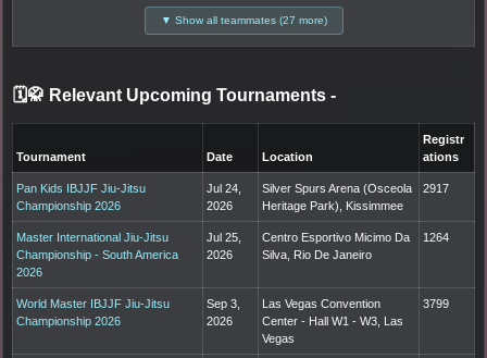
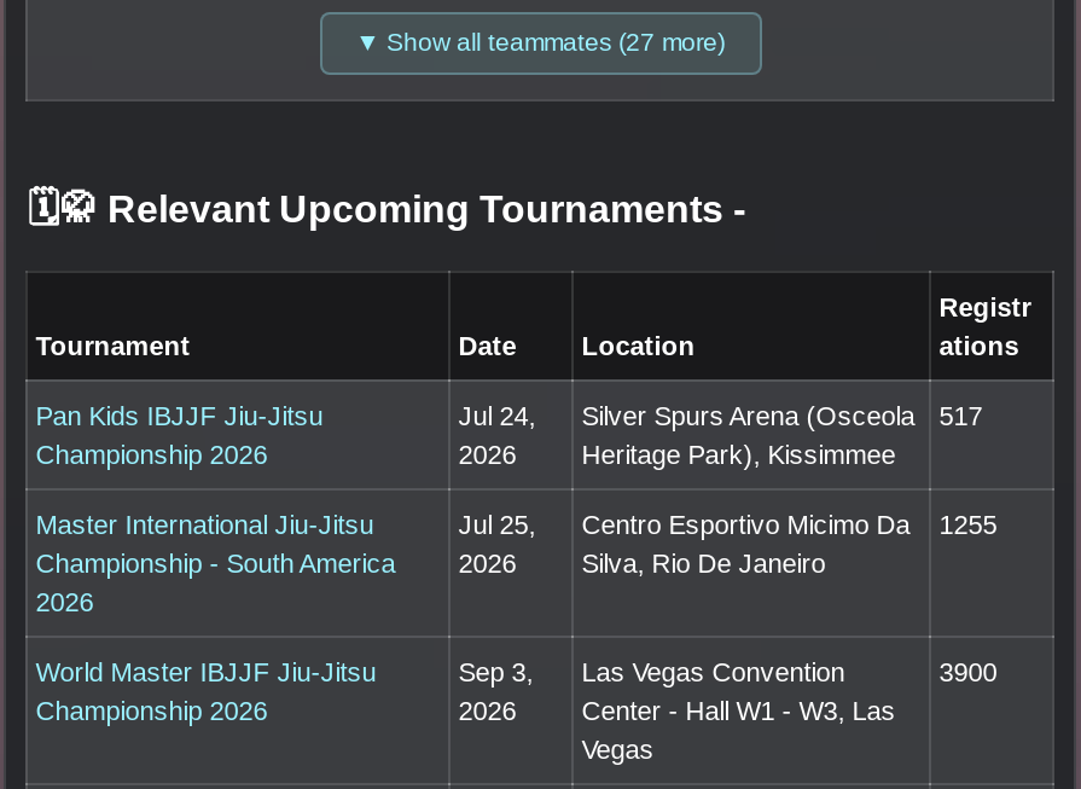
[207,181,449,194] Jul 24, Silver Spurs Arena (Osceola 2917 -> [458,400,982,429] Jul 24, Silver Spurs Arena (Osceola 517
[207,230,449,243] Jul 25, Centro Esportivo Micimo Da 1264 -> [458,509,997,538] Jul 25, Centro Esportivo Micimo Da 1255
[423,297,449,310] 3799 -> [939,656,997,685] 3900

